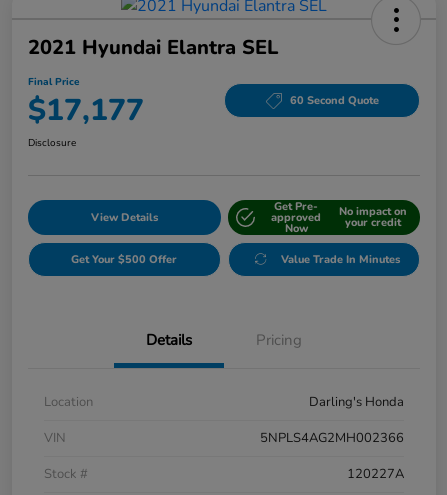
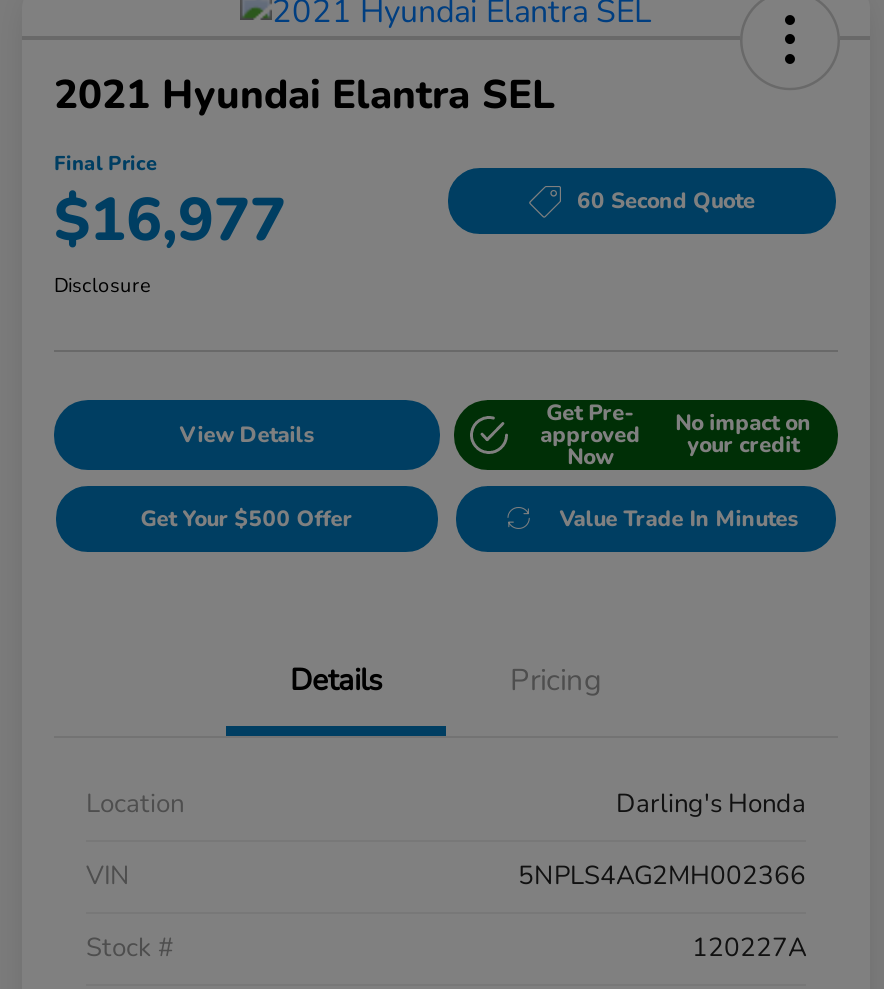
[28,90,144,131] $17,177 -> [54,180,286,262] $16,977

